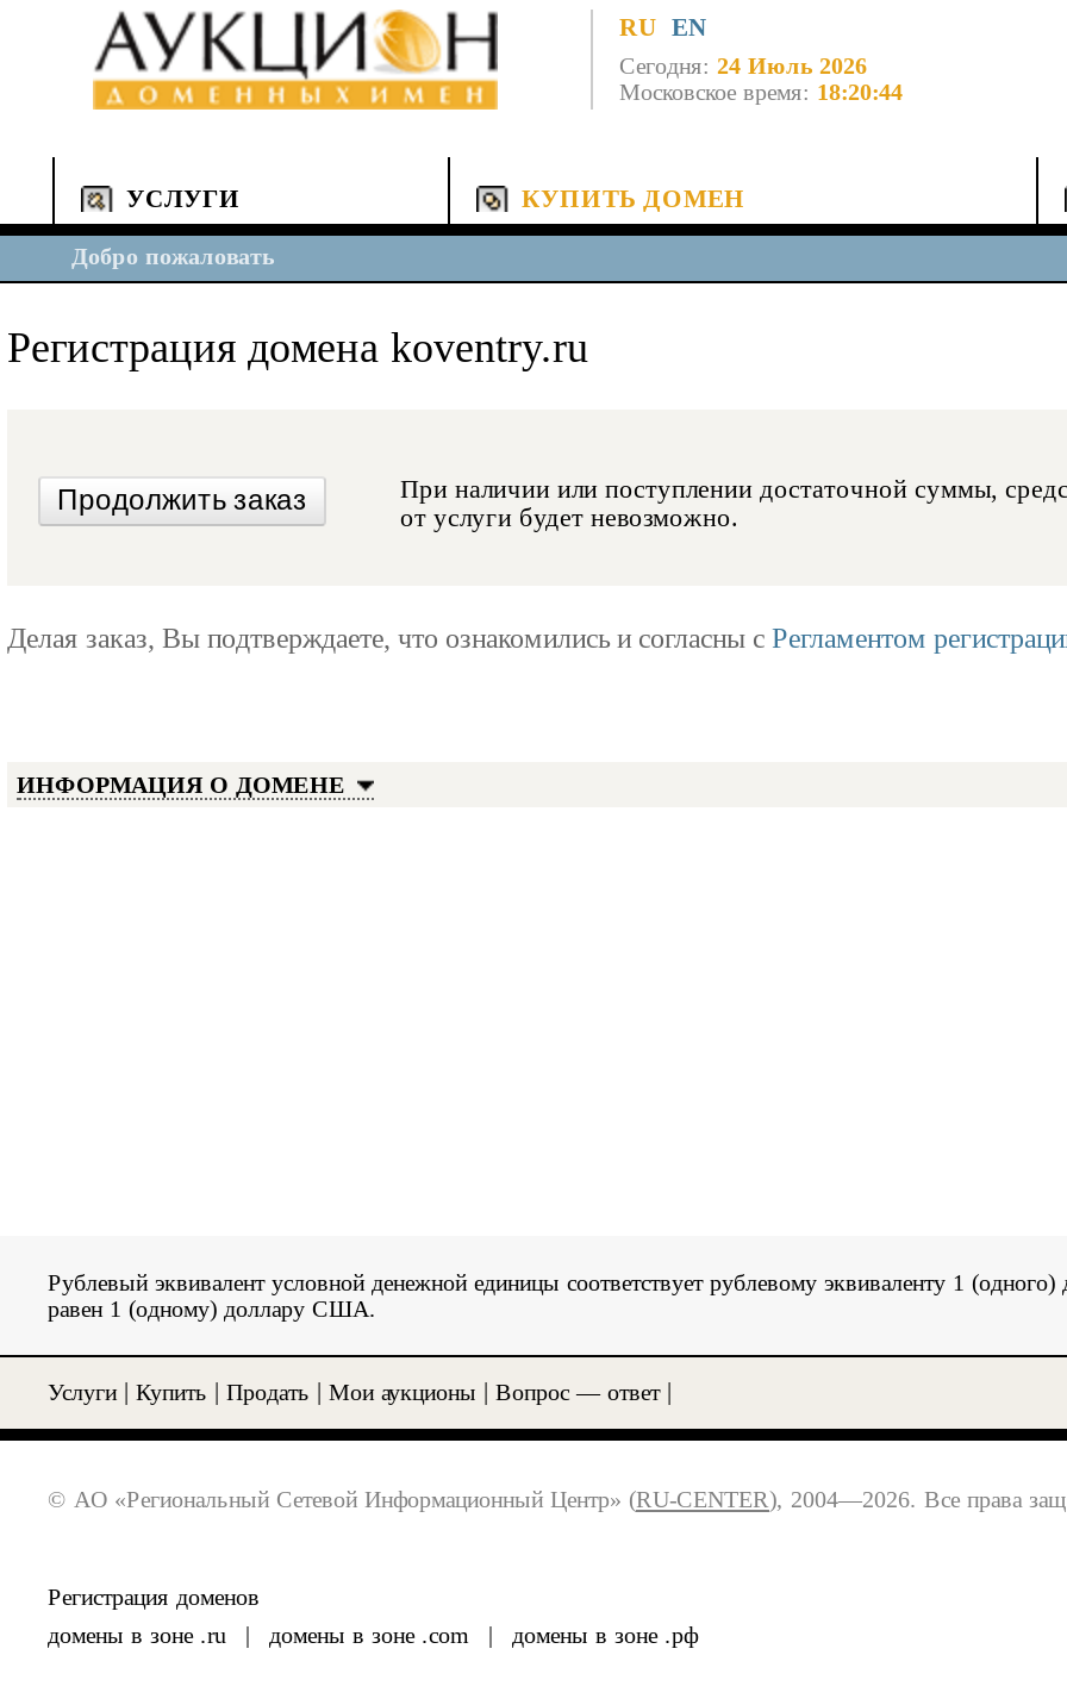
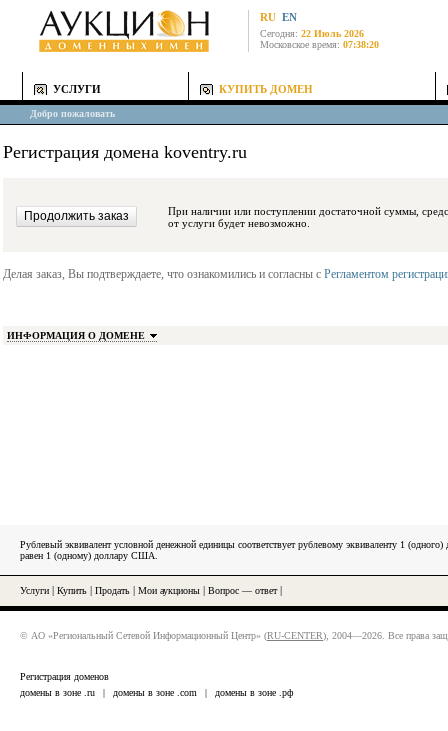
[619,52,867,79] Сегодня: 24 Июль 2026 -> [260,28,364,39] Сегодня: 22 Июль 2026
[619,79,903,105] Московское время: 18:20:44 -> [260,39,379,50] Московское время: 07:38:20

